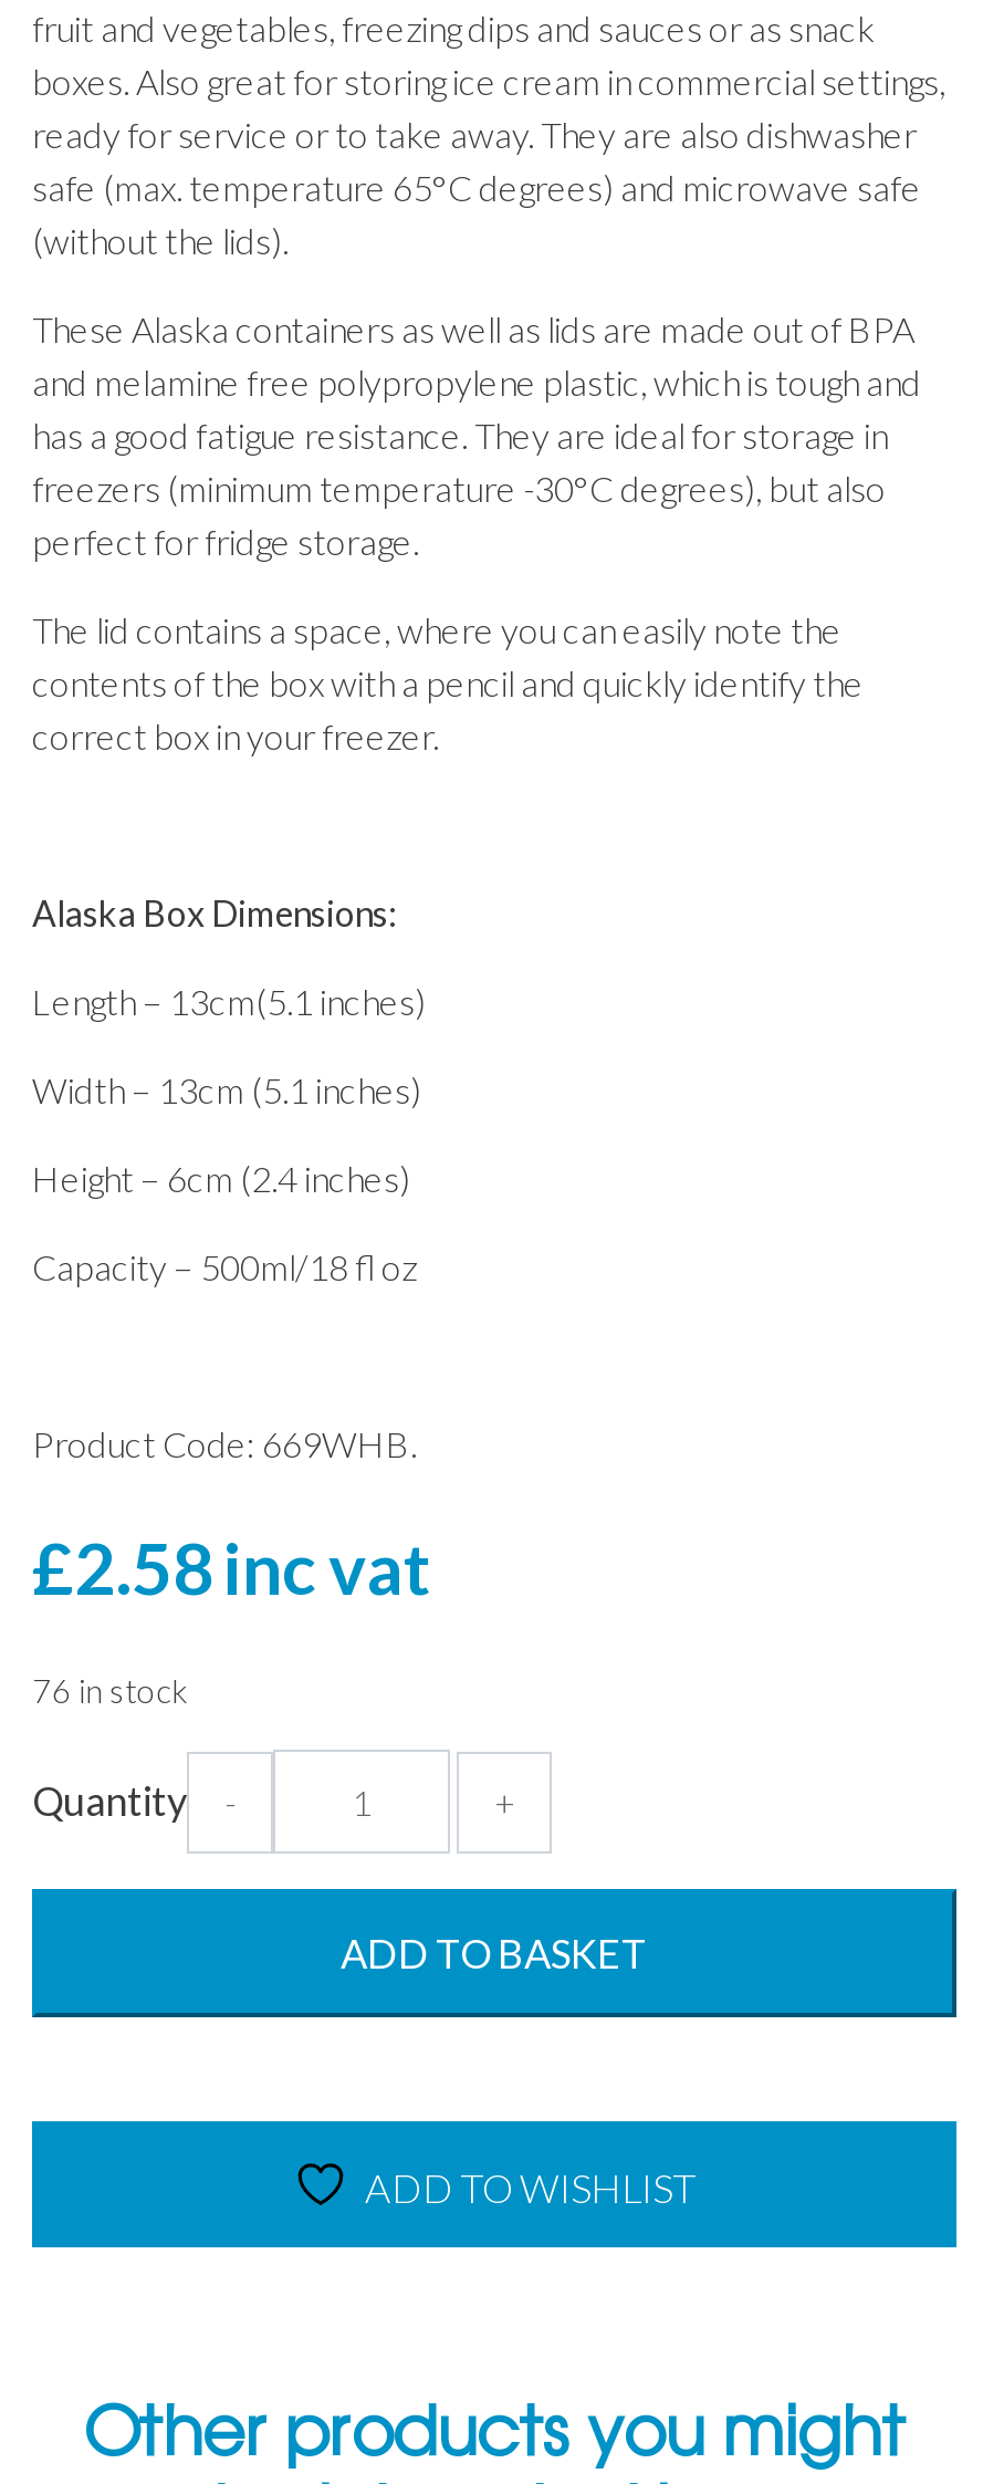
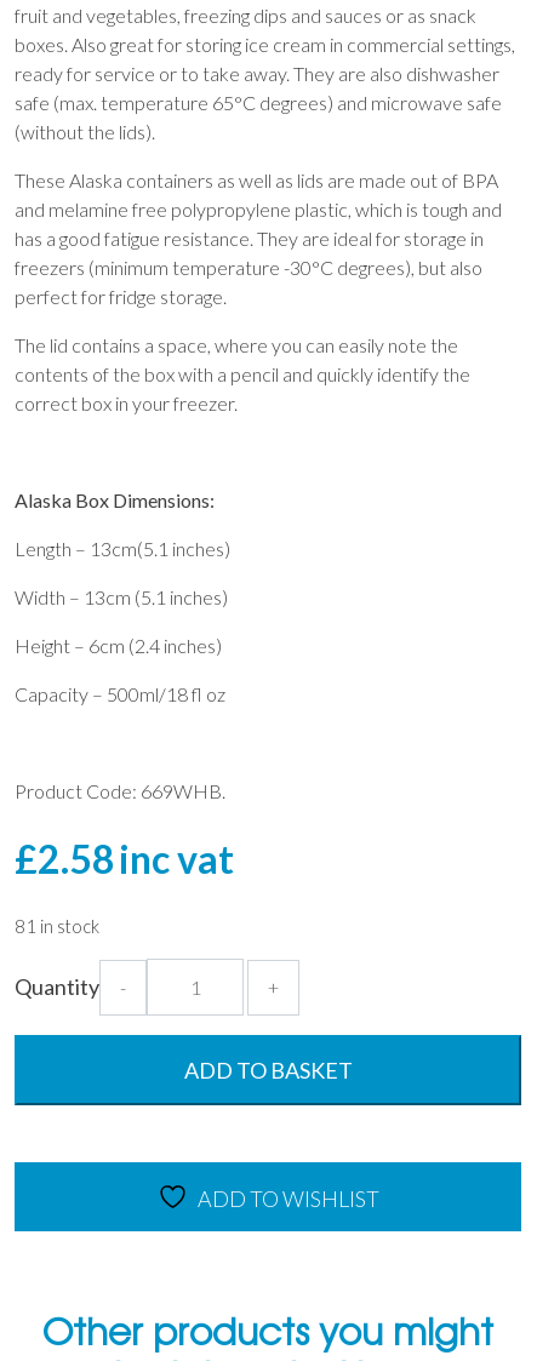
[32,1671,187,1710] 76 in stock -> [15,915,99,937] 81 in stock

